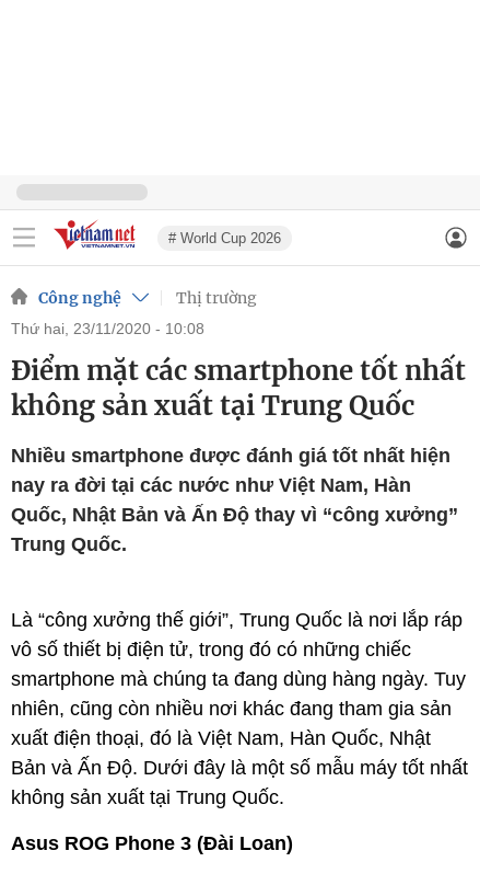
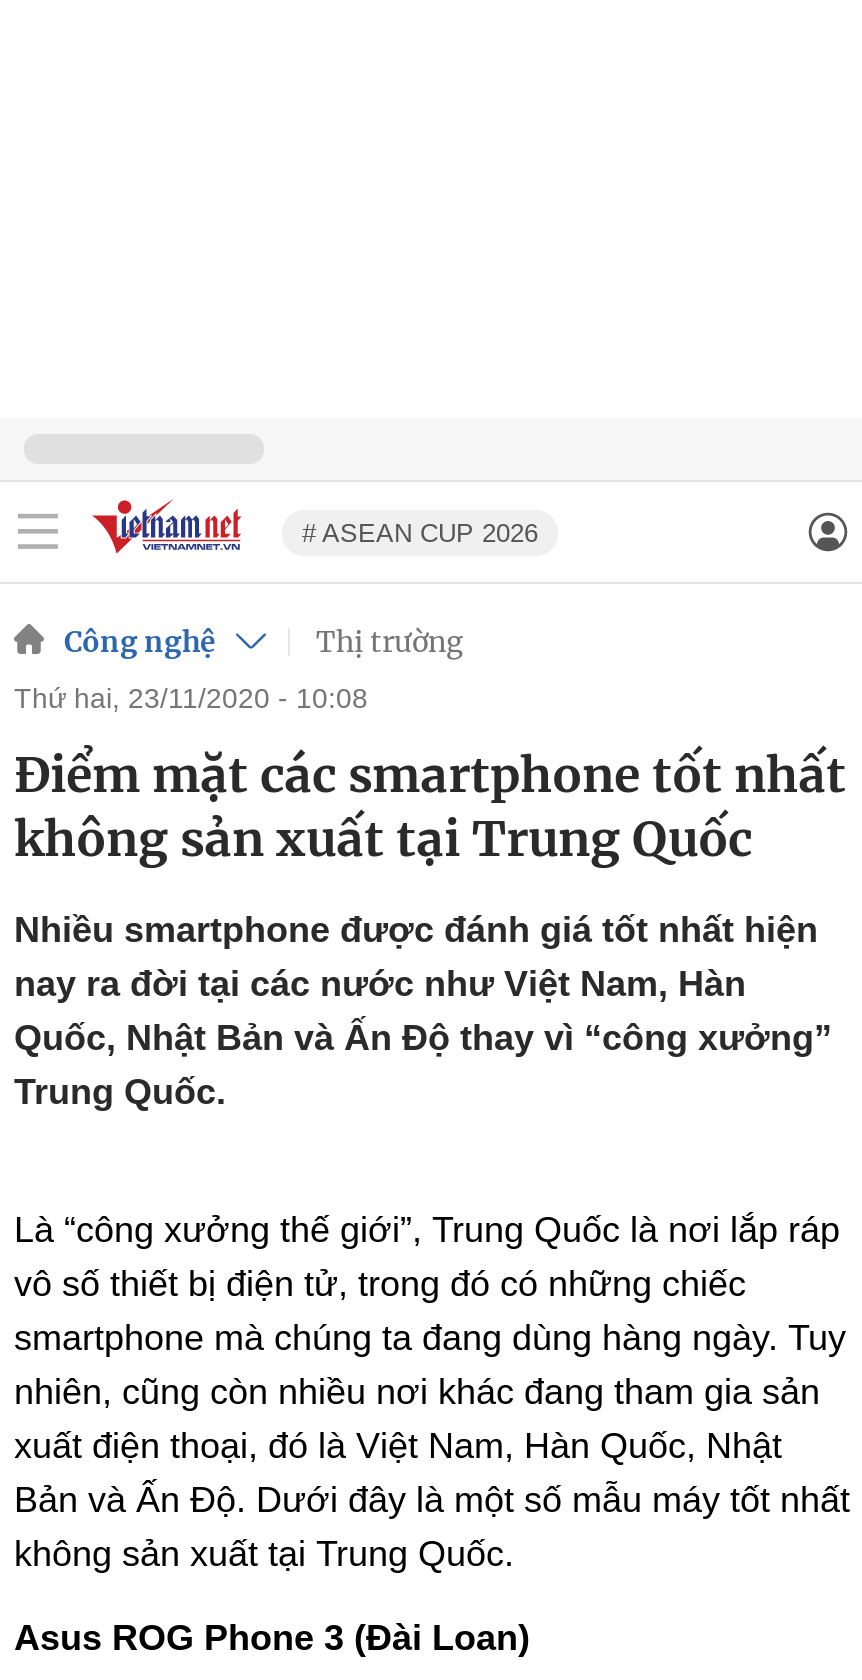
[168,229,281,246] # World Cup 2026 -> [302,517,538,547] # ASEAN CUP 2026

